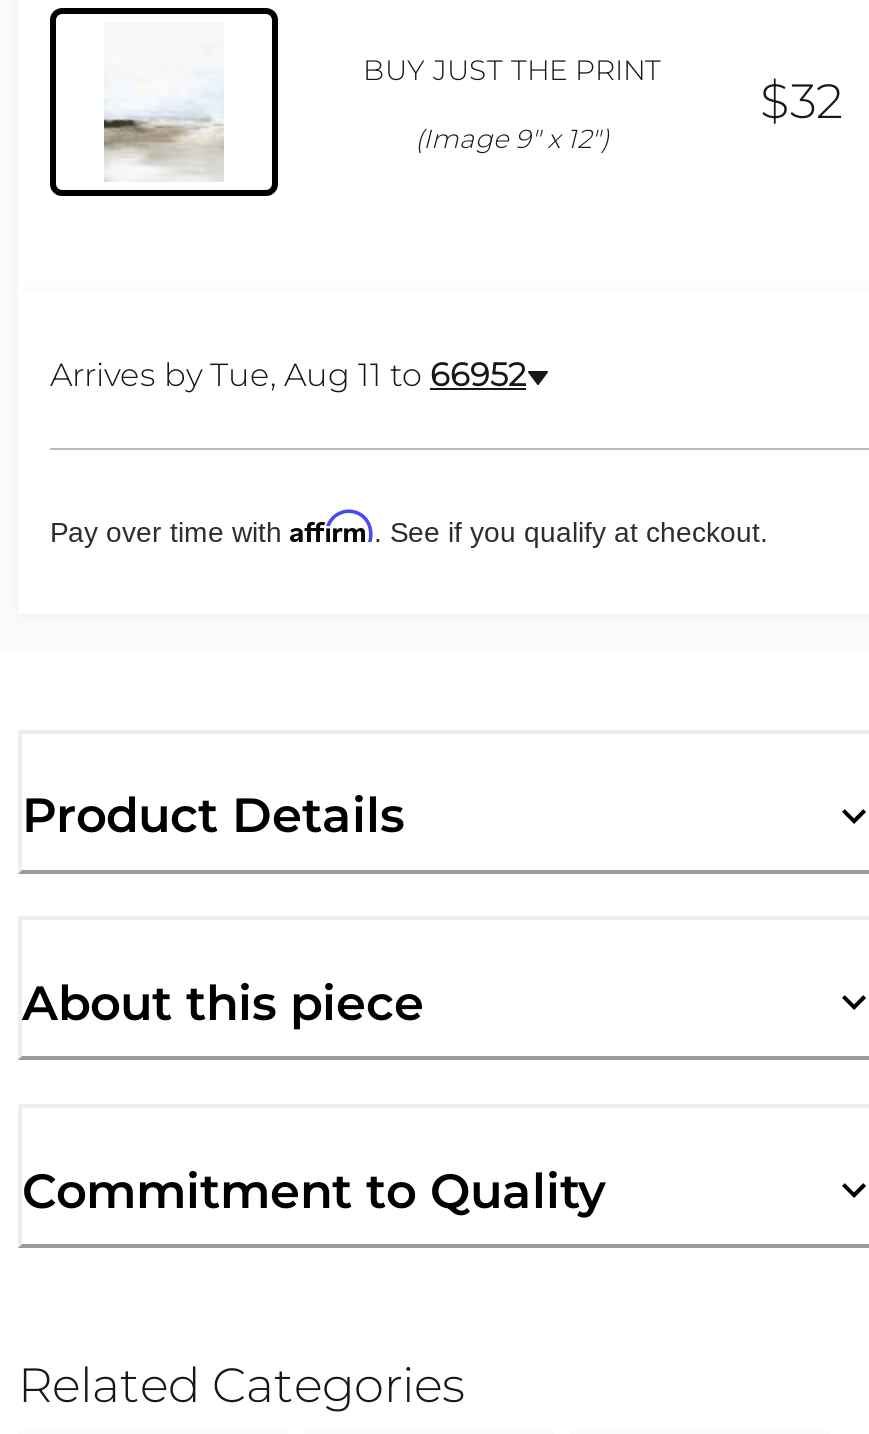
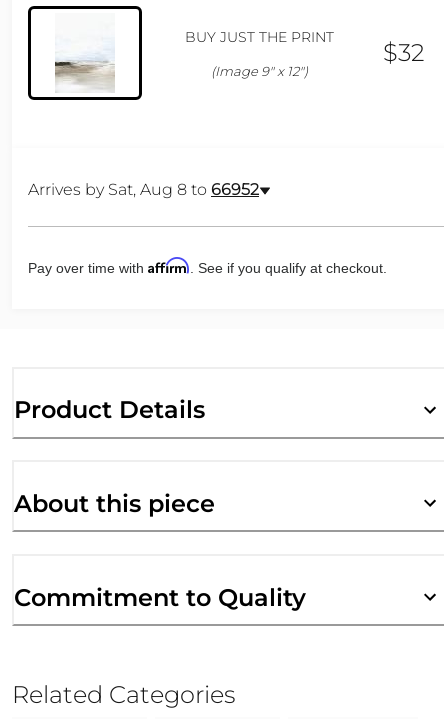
[50,357,526,395] Arrives by Tue, Aug 11 to 66952 -> [28,180,259,199] Arrives by Sat, Aug 8 to 66952

